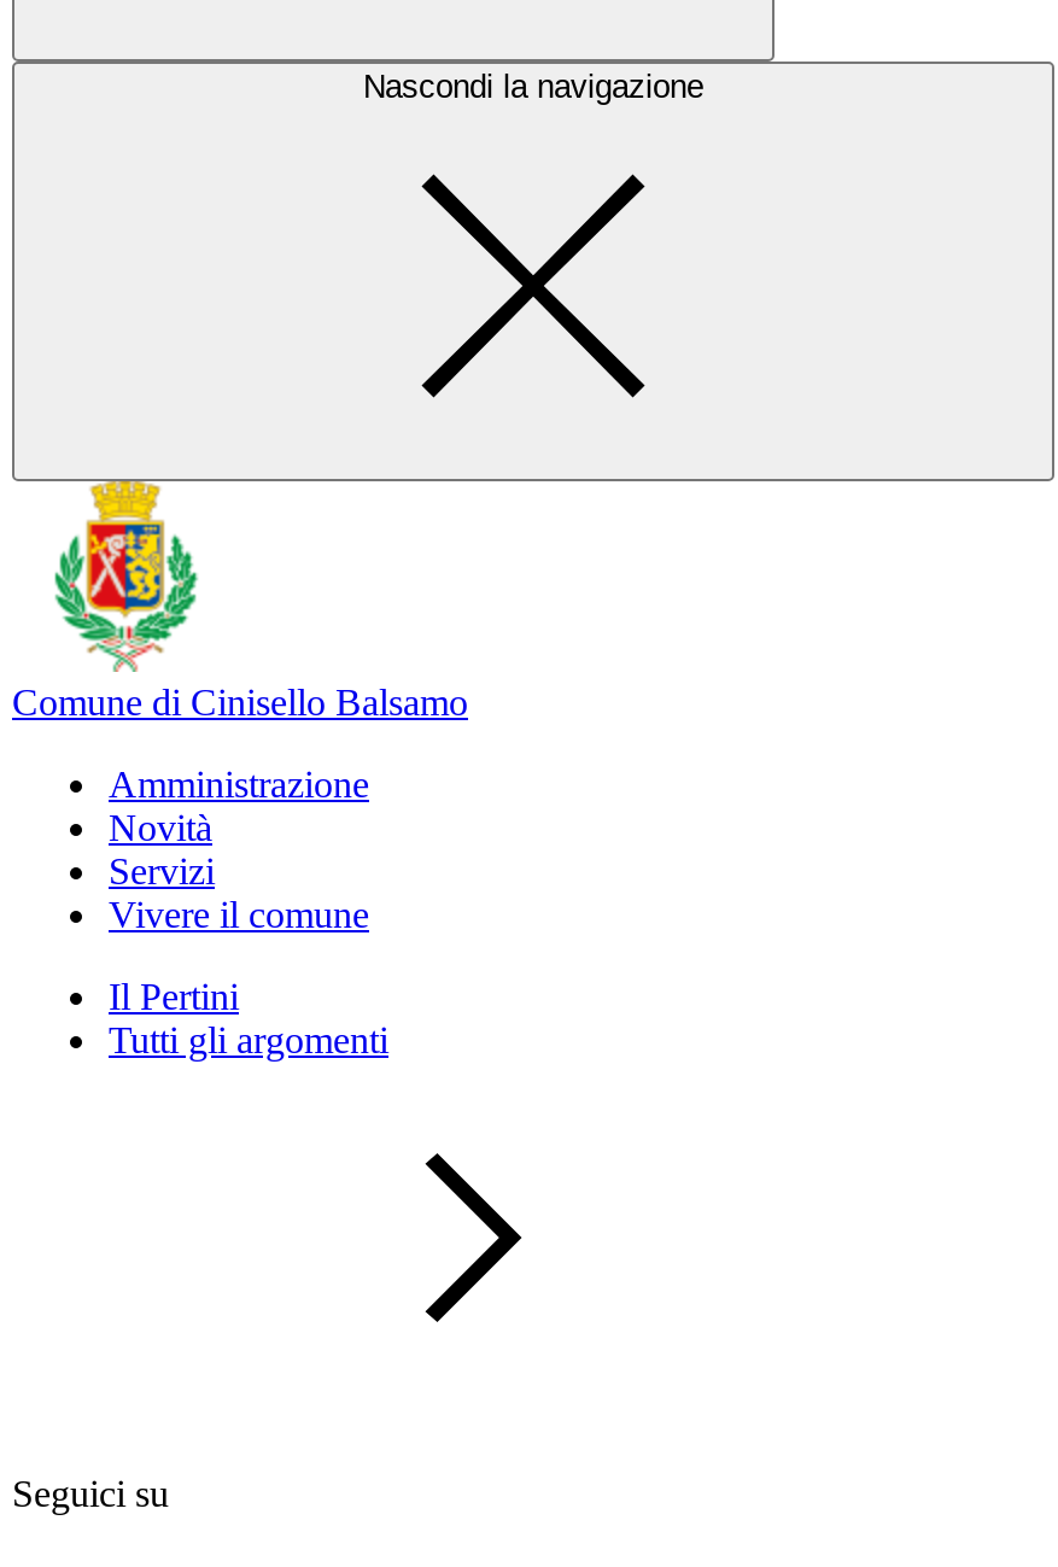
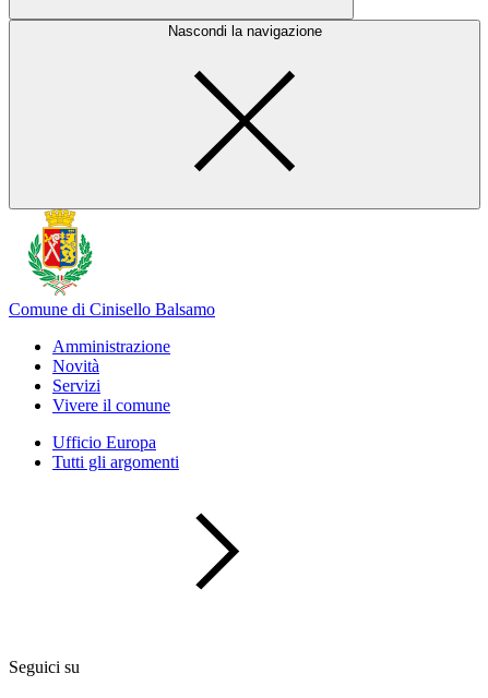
[109,976,239,1017] Il Pertini -> [52,433,156,452] Ufficio Europa

